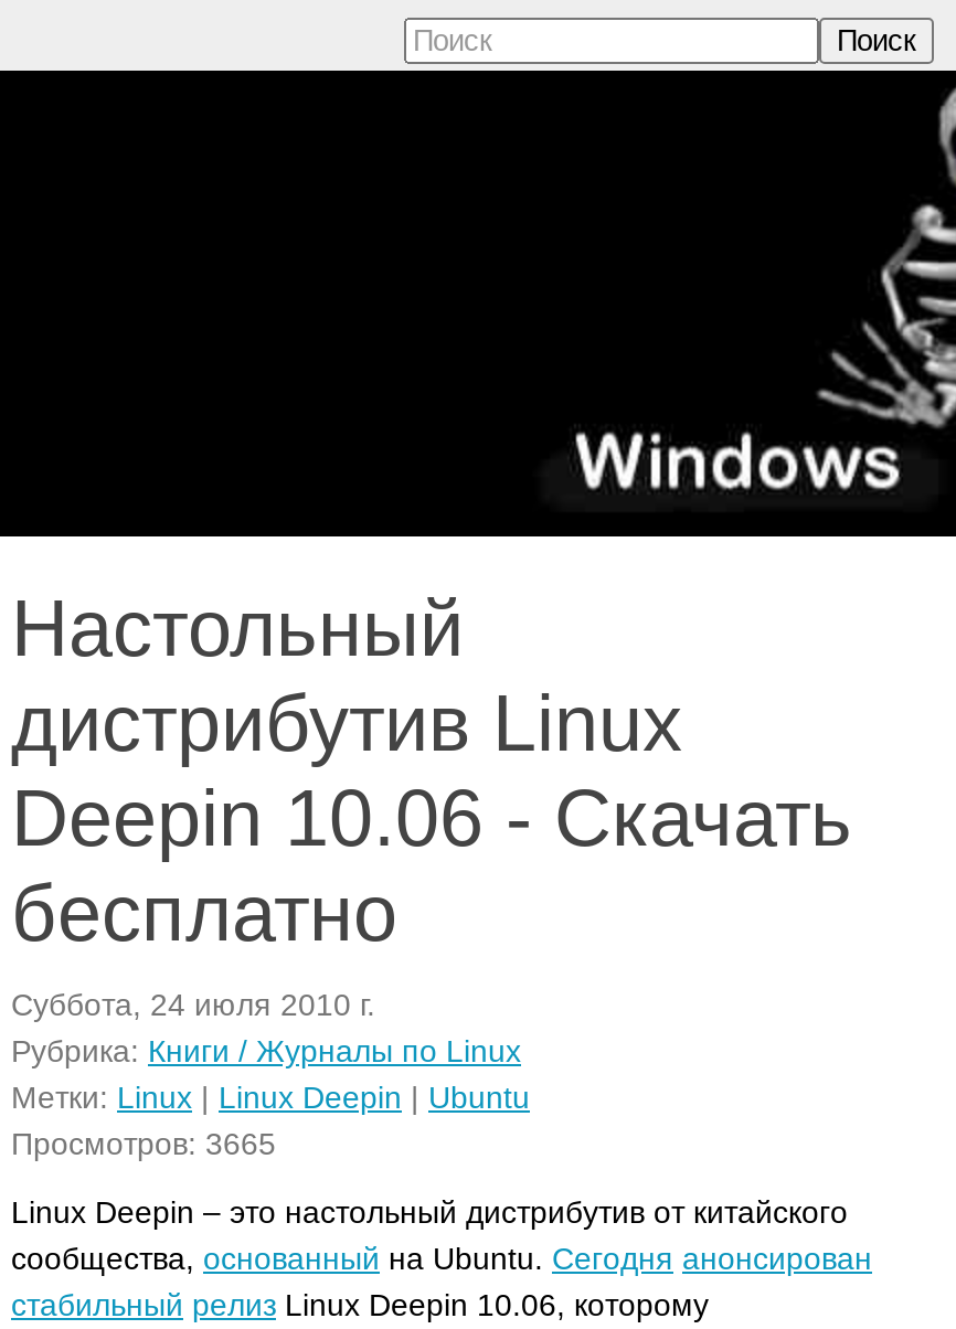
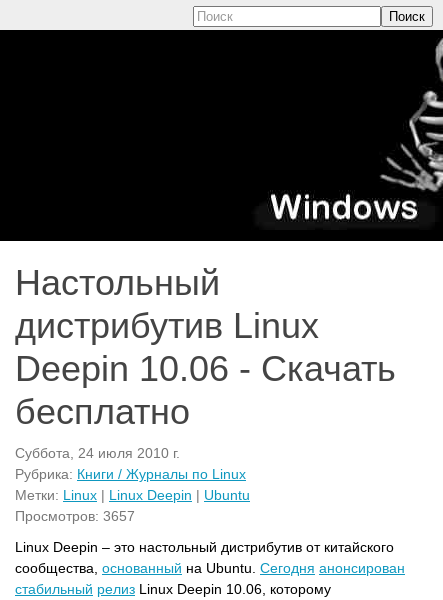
[11,1126,276,1161] Просмотров: 3665 -> [15,508,135,524] Просмотров: 3657

